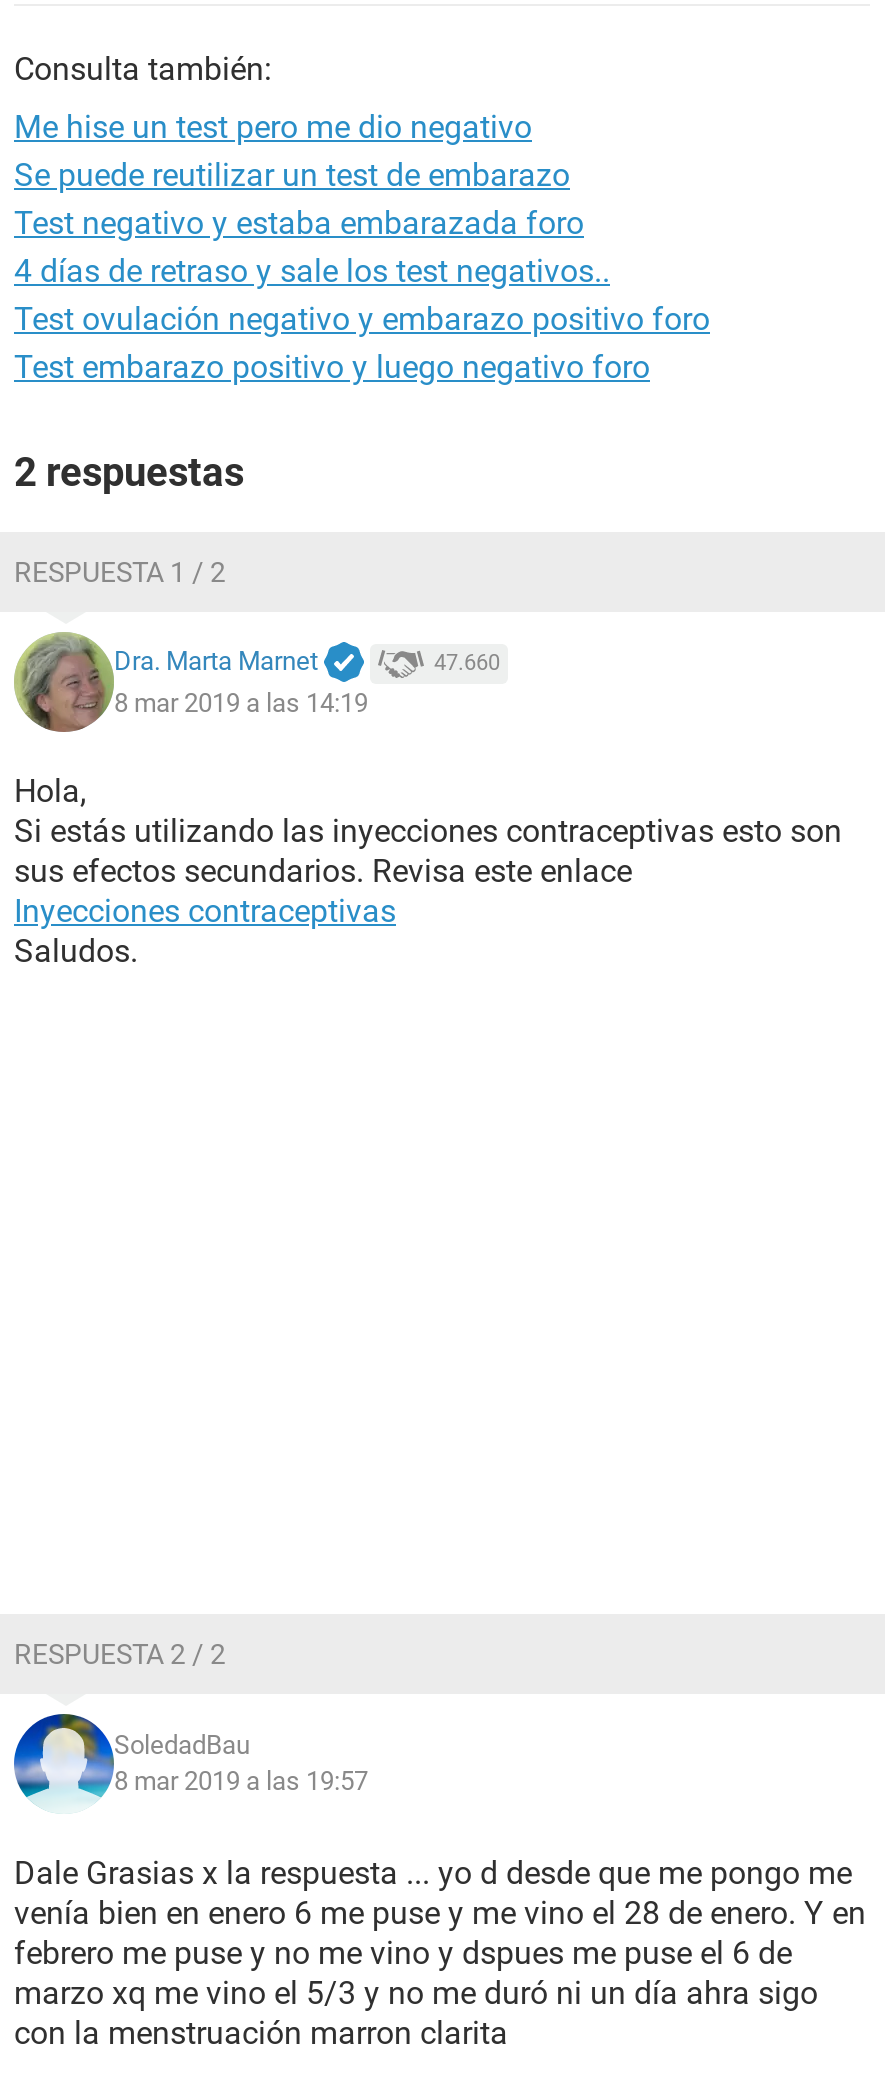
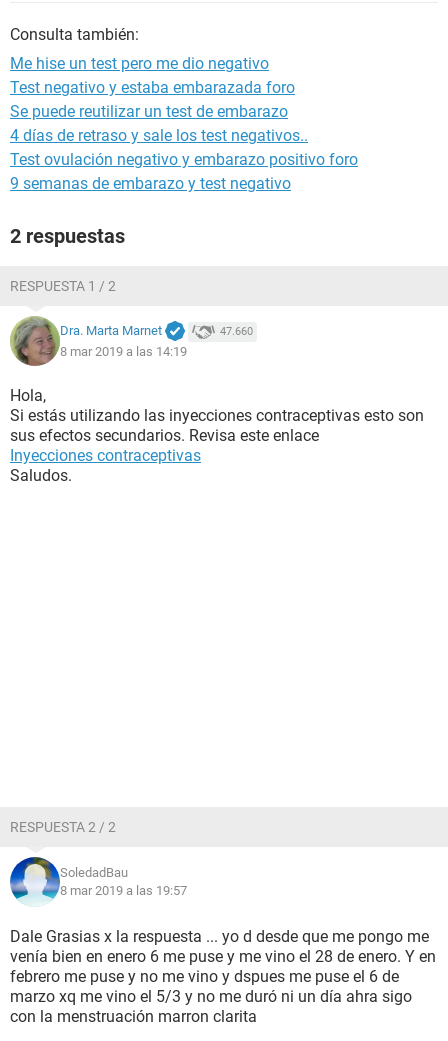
moved [14,156,570,194] -> [10,102,288,121]: Se puede reutilizar un test de embarazo
moved [14,204,584,242] -> [10,78,295,97]: Test negativo y estaba embarazada foro
[14,348,650,386] Test embarazo positivo y luego negativo foro -> [10,174,291,193] 9 semanas de embarazo y test negativo

